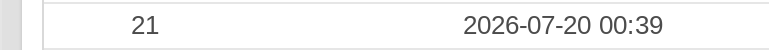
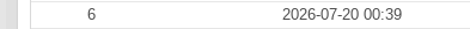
[131,10,159,40] 21 -> [87,6,96,23] 6

